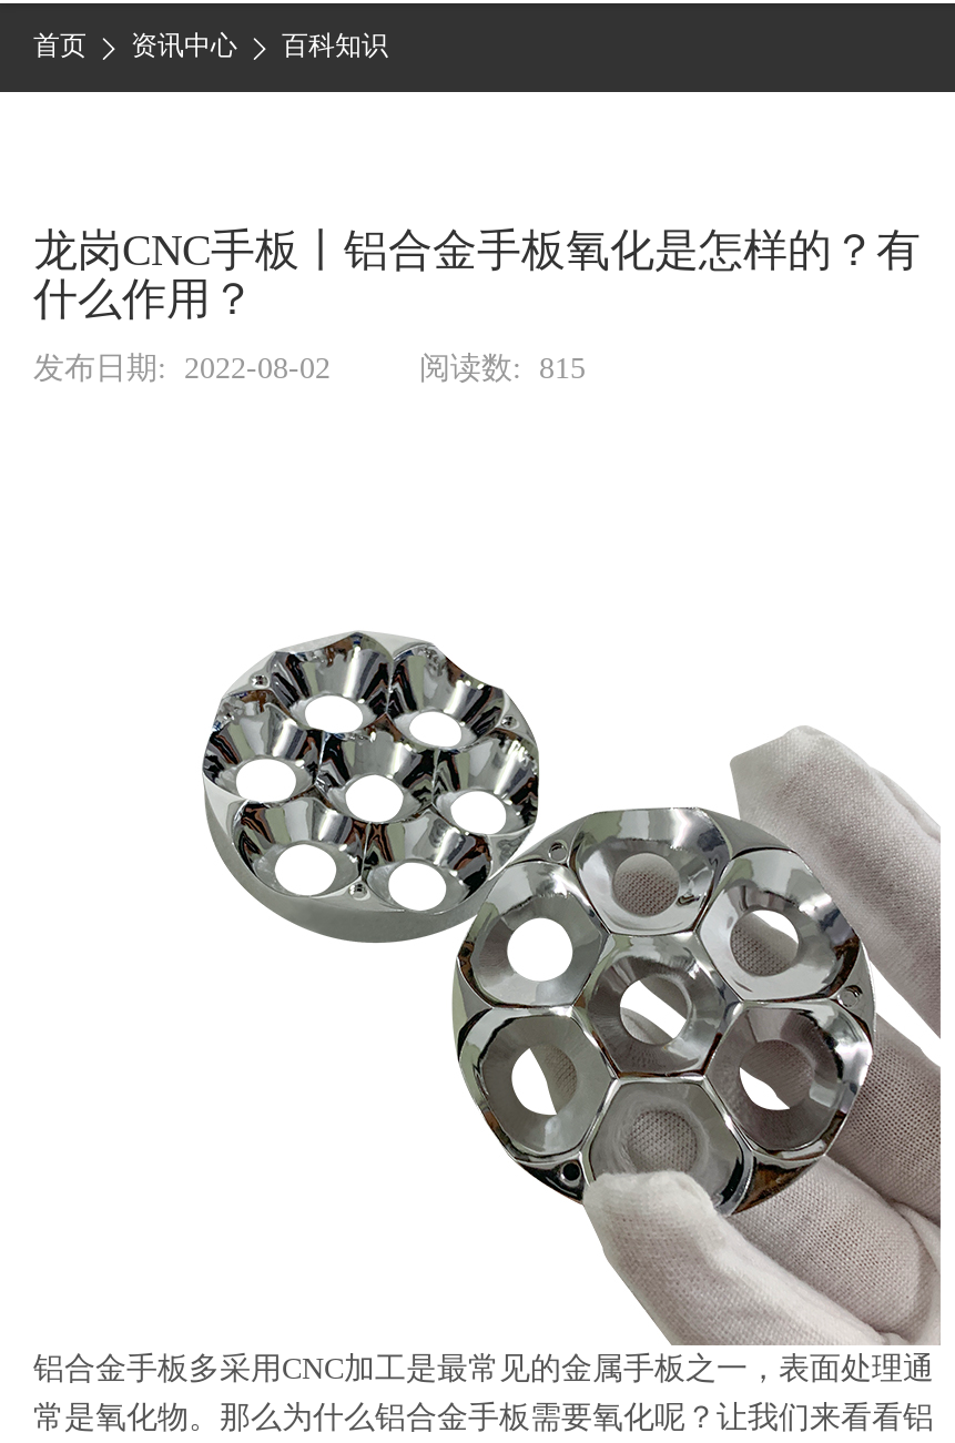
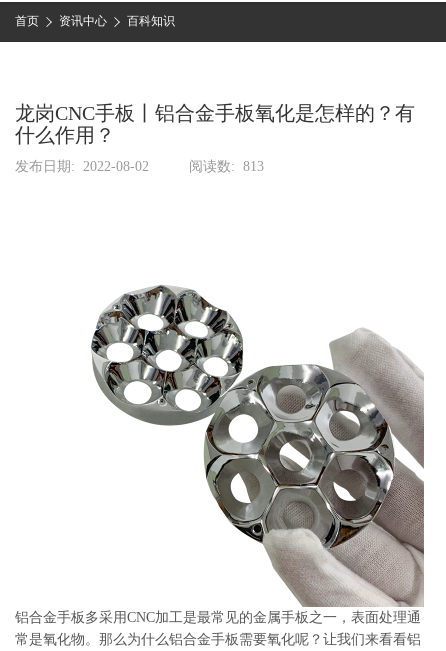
[419,352,586,385] 阅读数: 815 -> [189,159,264,174] 阅读数: 813

